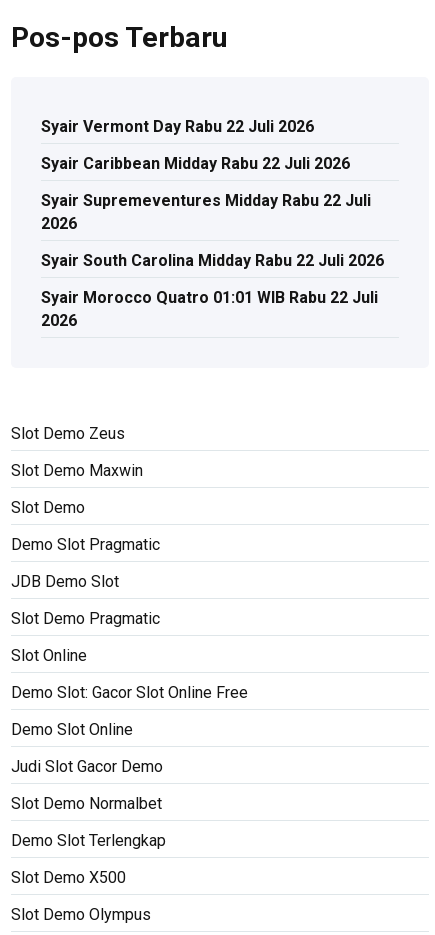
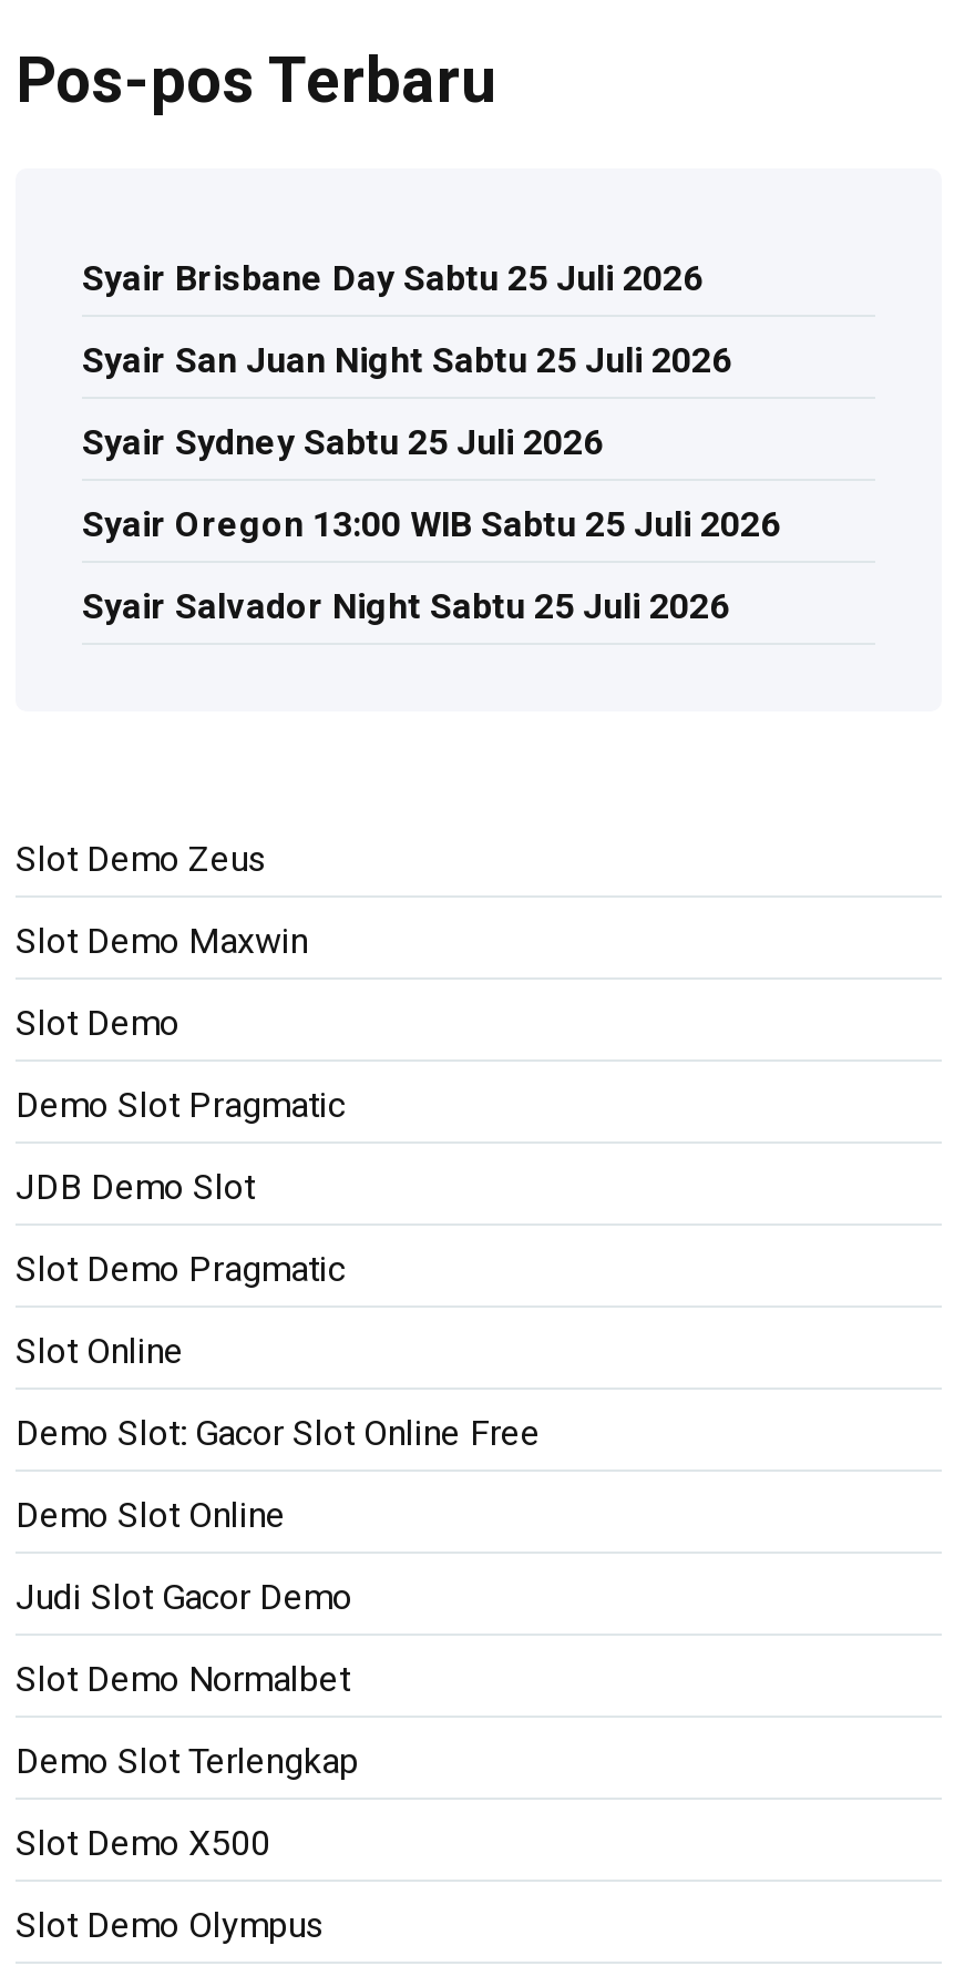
[41,117,314,136] Syair Vermont Day Rabu 22 Juli 2026 -> [82,257,702,299] Syair Brisbane Day Sabtu 25 Juli 2026
[41,154,350,173] Syair Caribbean Midday Rabu 22 Juli 2026 -> [82,339,731,381] Syair San Juan Night Sabtu 25 Juli 2026
[41,191,371,233] Syair Supremeventures Midday Rabu 22 Juli | 2026 -> [82,421,603,463] Syair Sydney Sabtu 25 Juli 2026
[41,251,384,270] Syair South Carolina Midday Rabu 22 Juli 2026 -> [82,503,780,545] Syair Oregon 13:00 WIB Sabtu 25 Juli 2026
[41,288,378,330] Syair Morocco Quatro 01:01 WIB Rabu 22 Juli | 2026 -> [82,585,729,627] Syair Salvador Night Sabtu 25 Juli 2026

